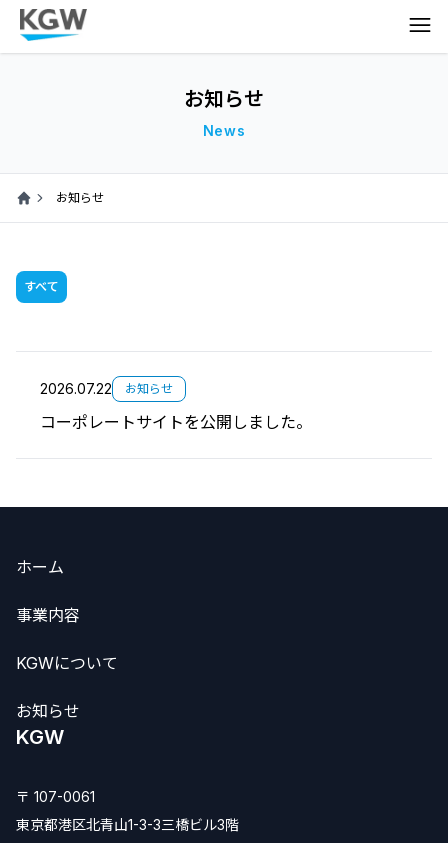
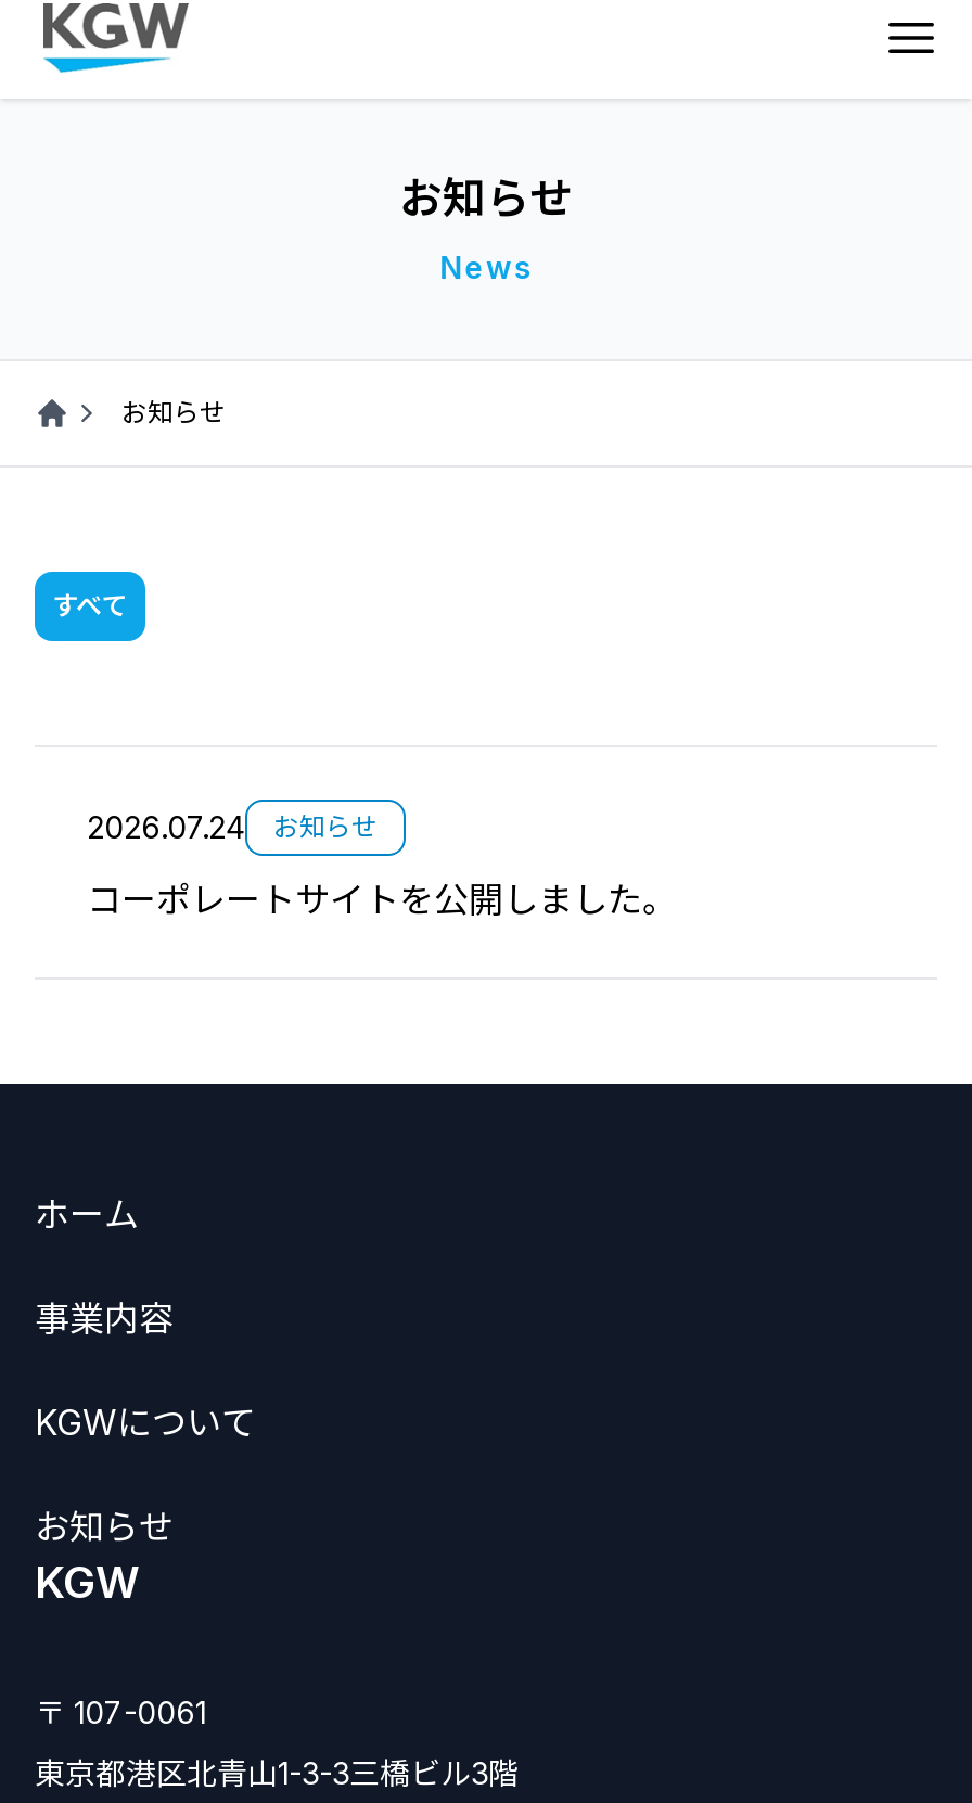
[40,380,173,397] 2026.07.22 お知らせ -> [87,808,378,845] 2026.07.24 お知らせ

